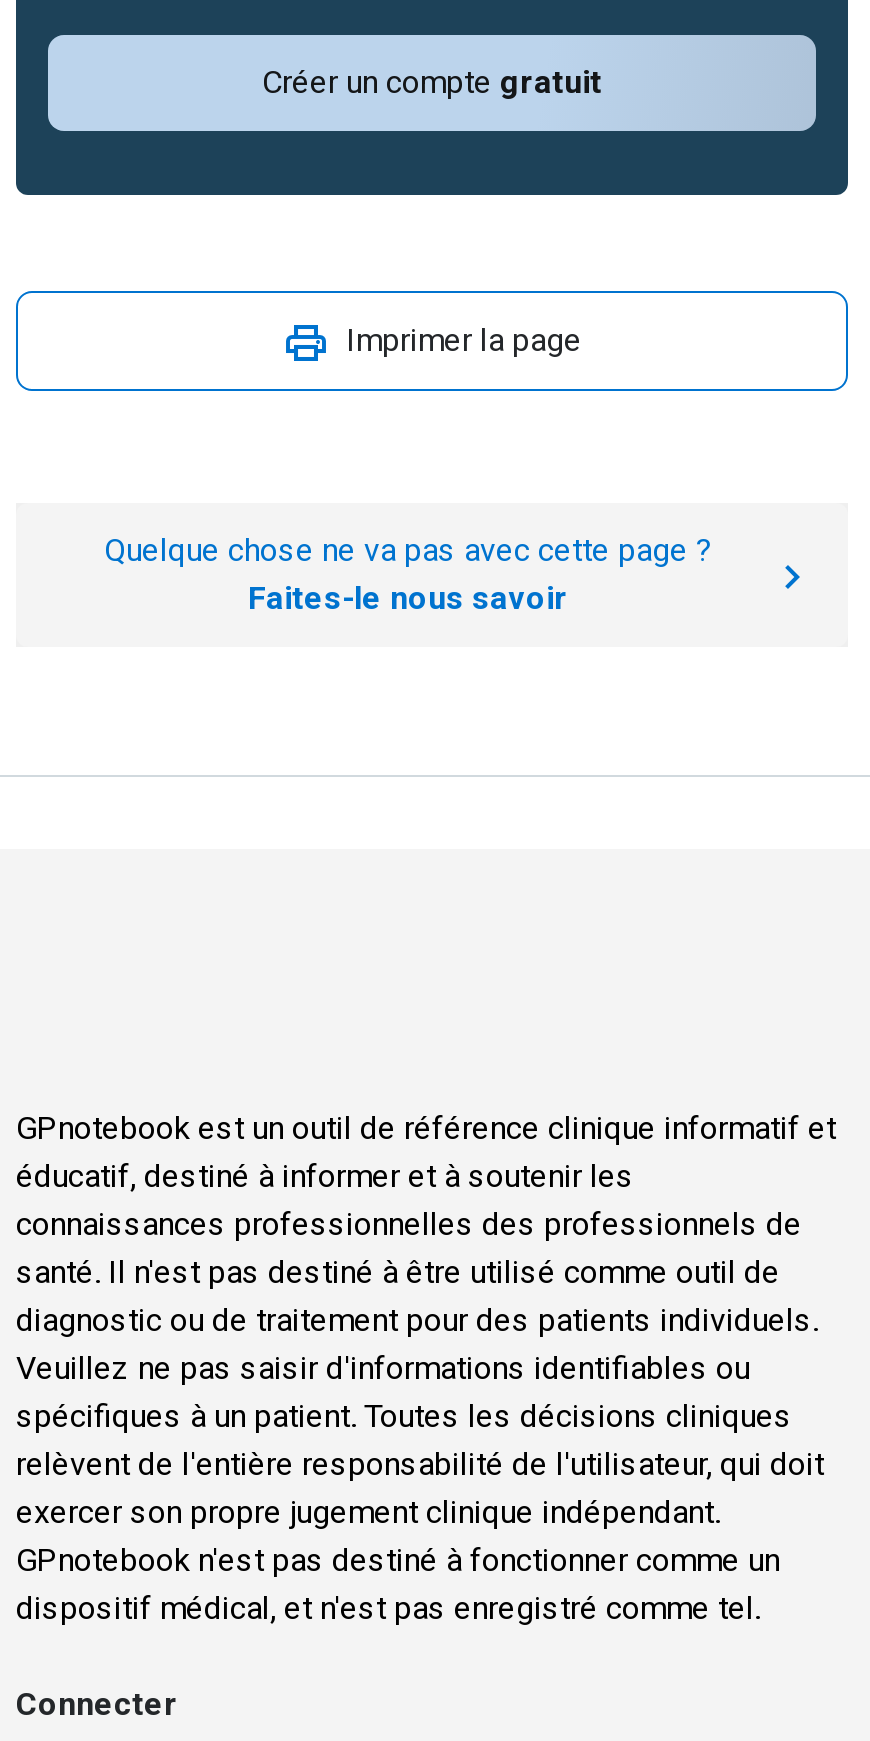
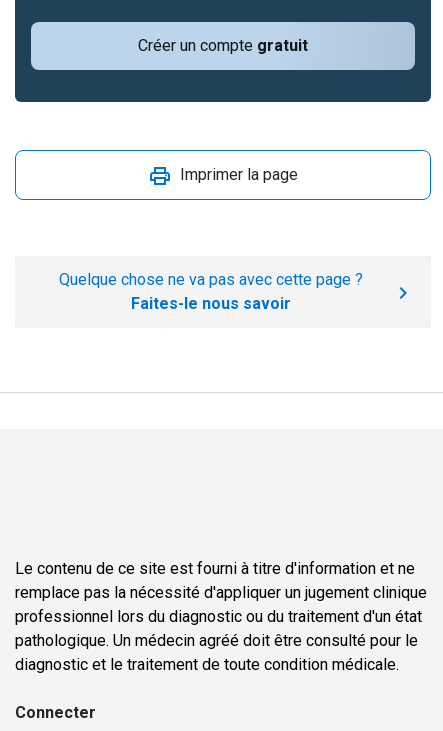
[16,1109,836,1627] GPnotebook est un outil de référence clinique informatif et | éducatif, destiné à informer et à soutenir les | connaissances professionnelles des professionnels de | santé. Il n'est pas destiné à être utilisé comme outil de | diagnostic ou de traitement pour des patients individuels. | Veuillez ne pas saisir d'informations identifiables ou | spécifiques à un patient. Toutes les décisions cliniques | relèvent de l'entière responsabilité de l'utilisateur, qui doit | exercer son propre jugement clinique indépendant. | GPnotebook n'est pas destiné à fonctionner comme un | dispositif médical, et n'est pas enregistré comme tel. -> [15,559,427,674] Le contenu de ce site est fourni à titre d'information et ne | remplace pas la nécessité d'appliquer un jugement clinique | professionnel lors du diagnostic ou du traitement d'un état | pathologique. Un médecin agréé doit être consulté pour le | diagnostic et le traitement de toute condition médicale.

